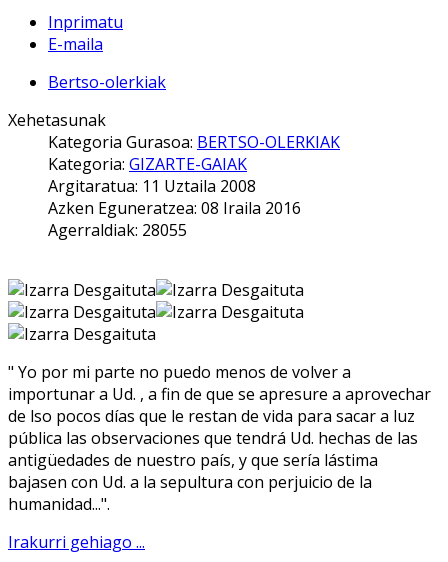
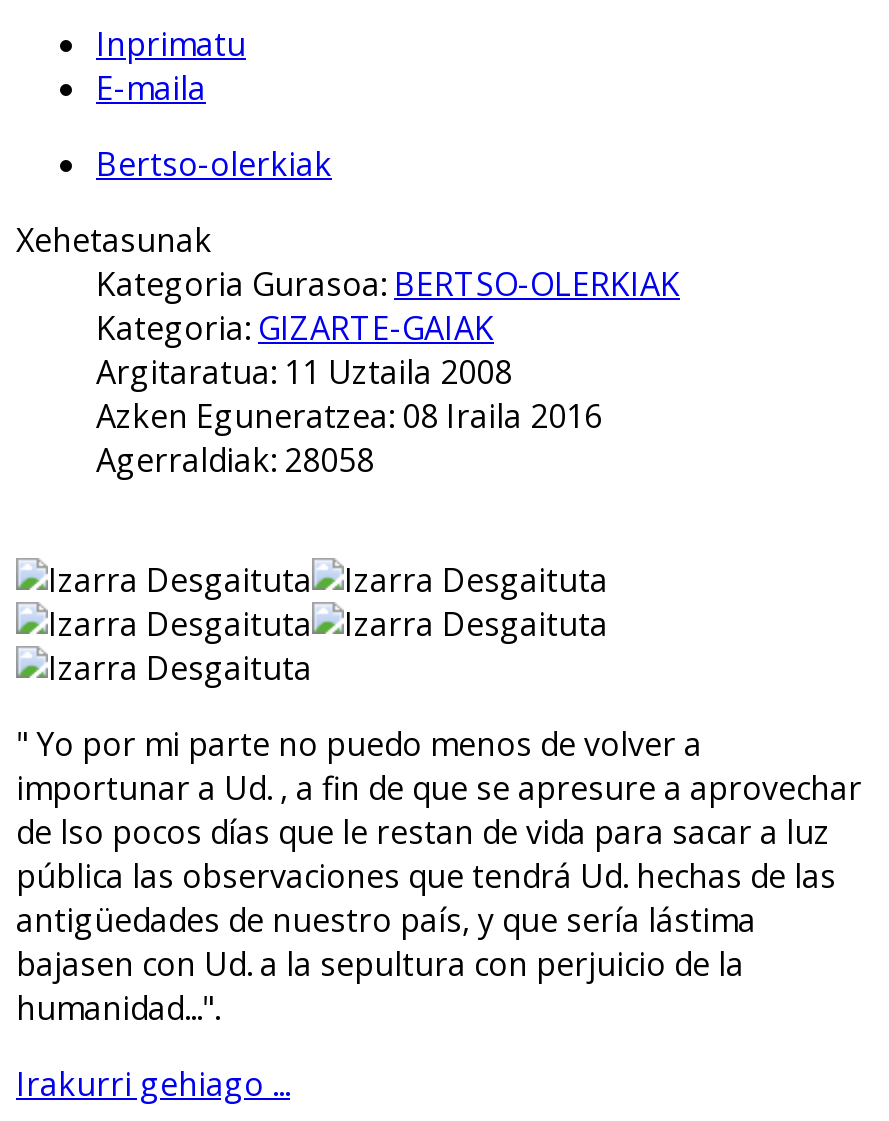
[48,219,187,241] Agerraldiak: 28055 -> [96,437,374,481] Agerraldiak: 28058

